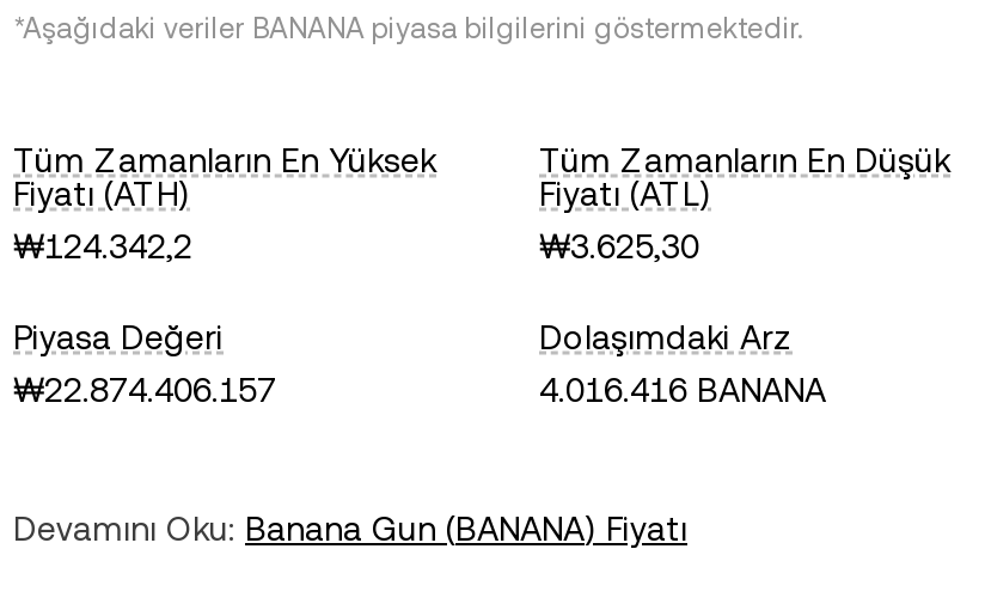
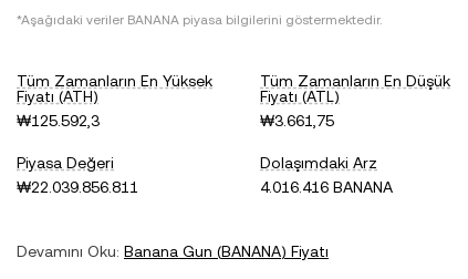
[13,227,192,266] ₩124.342,2 -> [17,112,100,130] ₩125.592,3
[539,227,699,266] ₩3.625,30 -> [260,112,334,130] ₩3.661,75
[13,371,276,409] ₩22.874.406.157 -> [17,178,138,196] ₩22.039.856.811

